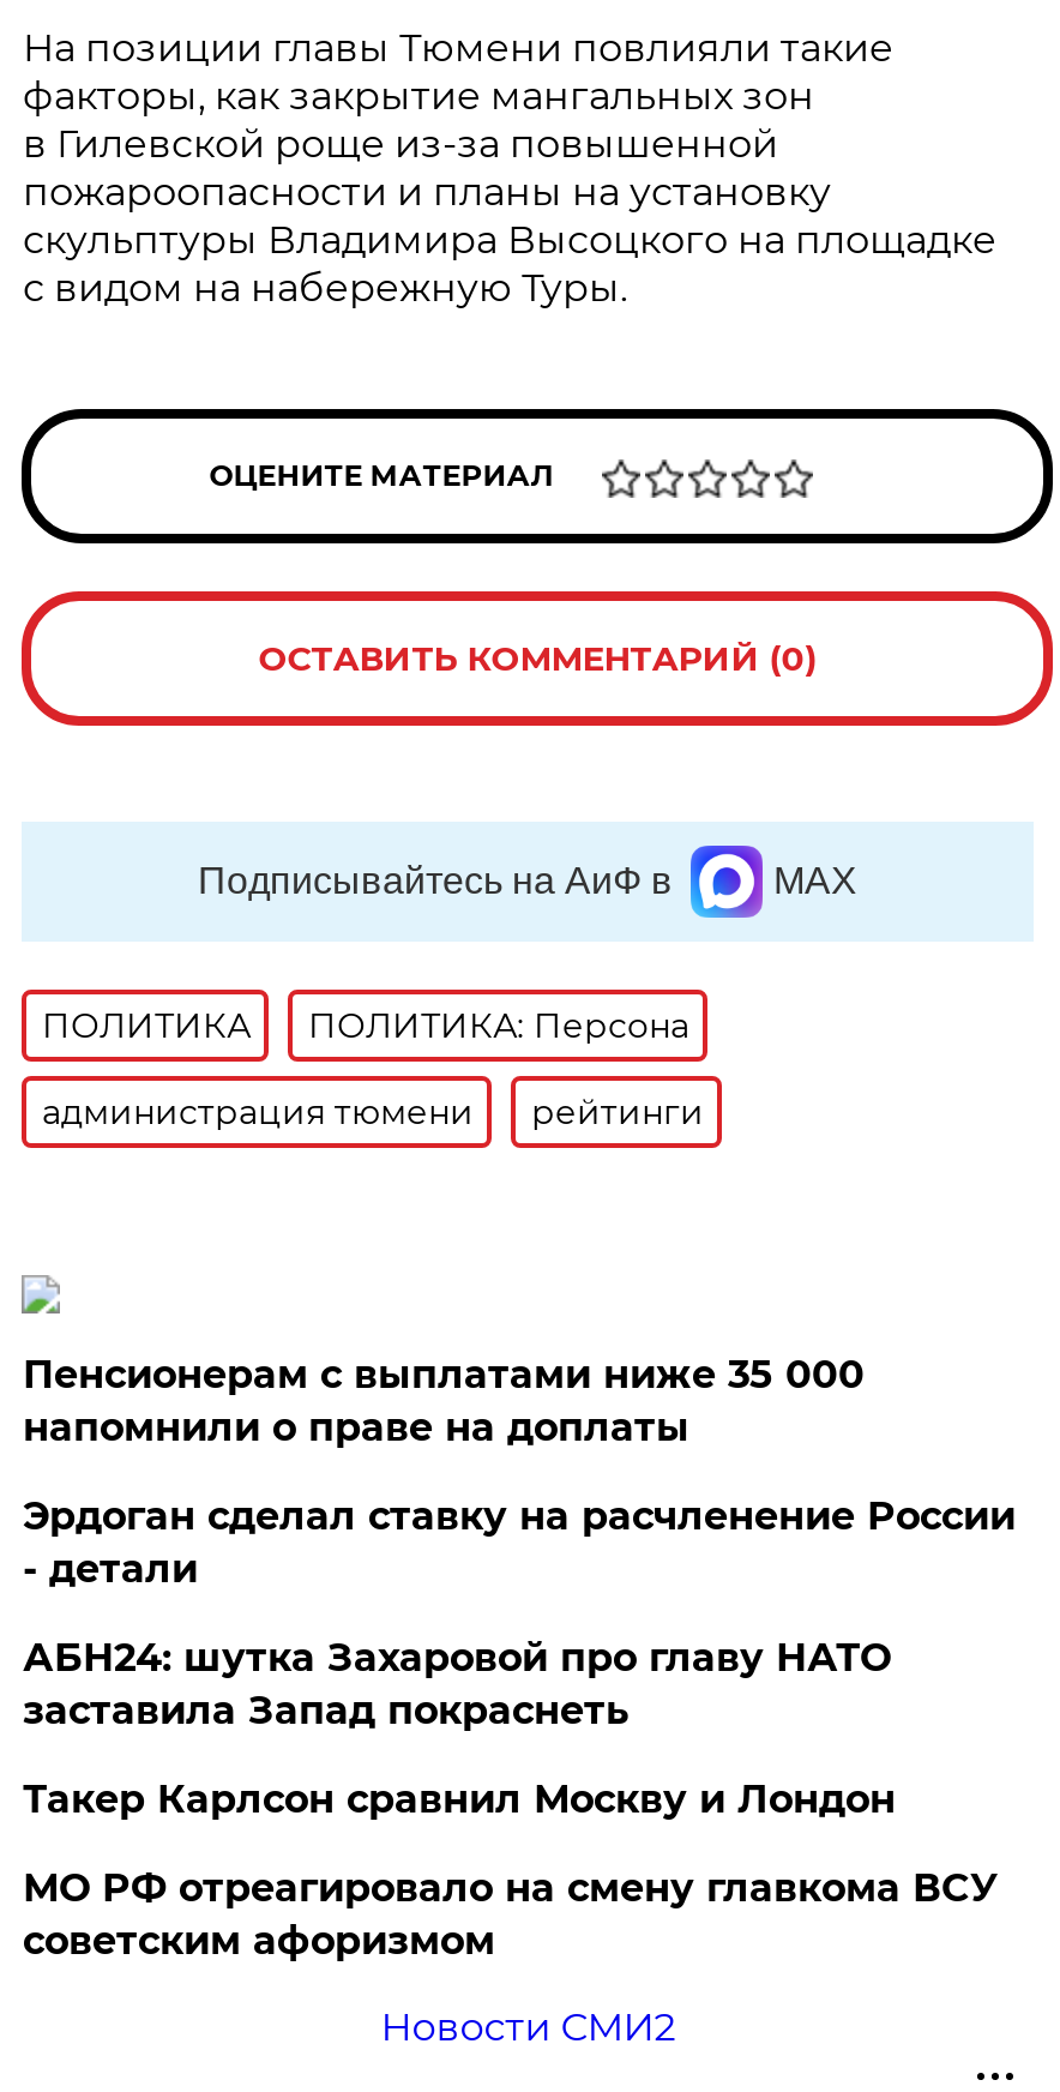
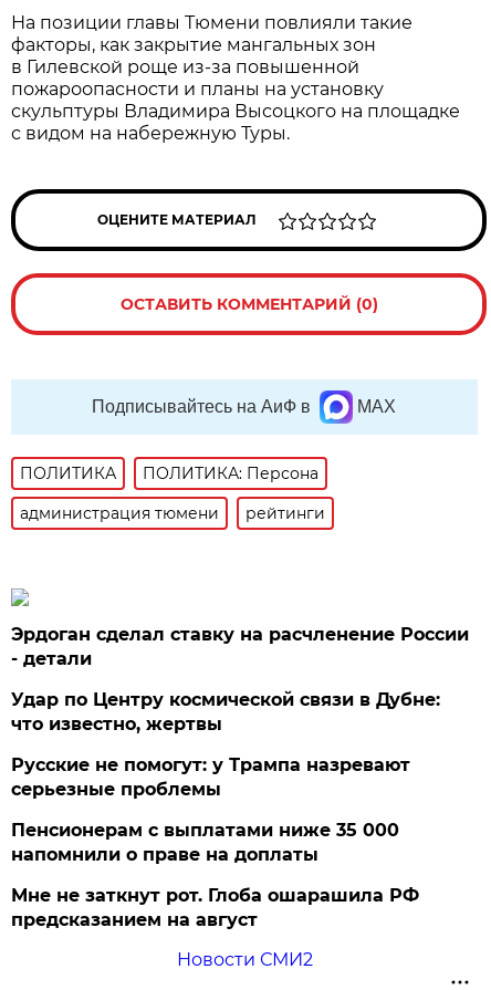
moved [23,1352,864,1450] -> [12,820,400,865]: Пенсионерам с выплатами ниже 35 000 | напомнили о праве на доплаты
moved [23,1493,1015,1592] -> [12,624,469,669]: Эрдоган сделал ставку на расчленение России | - детали
[23,1635,999,1964] АБН24: шутка Захаровой про главу НАТО | заставила Запад покраснеть | Такер Карлсон сравнил Москву и Лондон | МО РФ отреагировало на смену главкома ВСУ | советским афоризмом -> [12,689,441,930] Удар по Центру космической связи в Дубне: | что известно, жертвы | Русские не помогут: у Трампа назревают | серьезные проблемы | Мне не заткнут рот. Глоба ошарашила РФ | предсказанием на август

